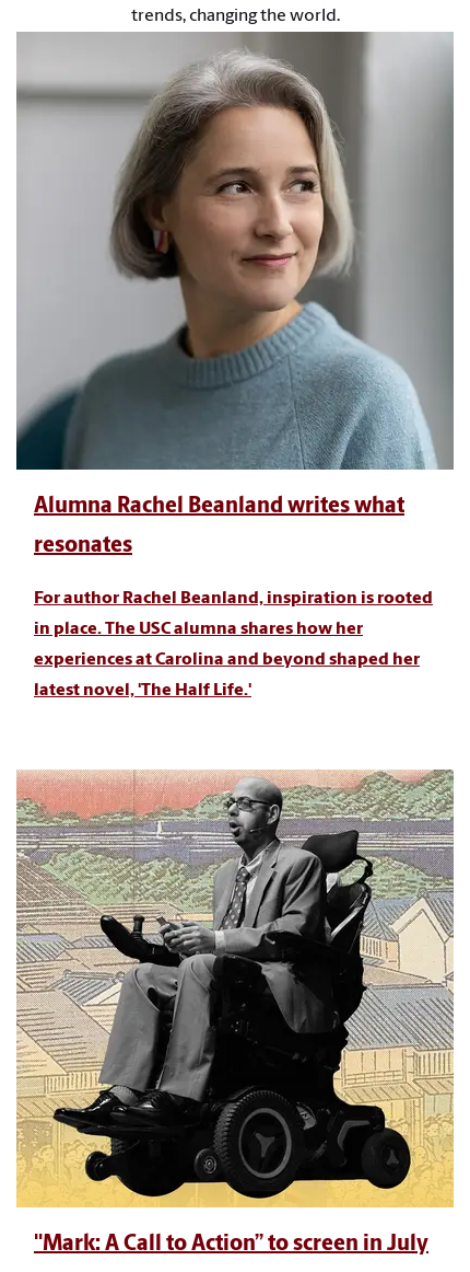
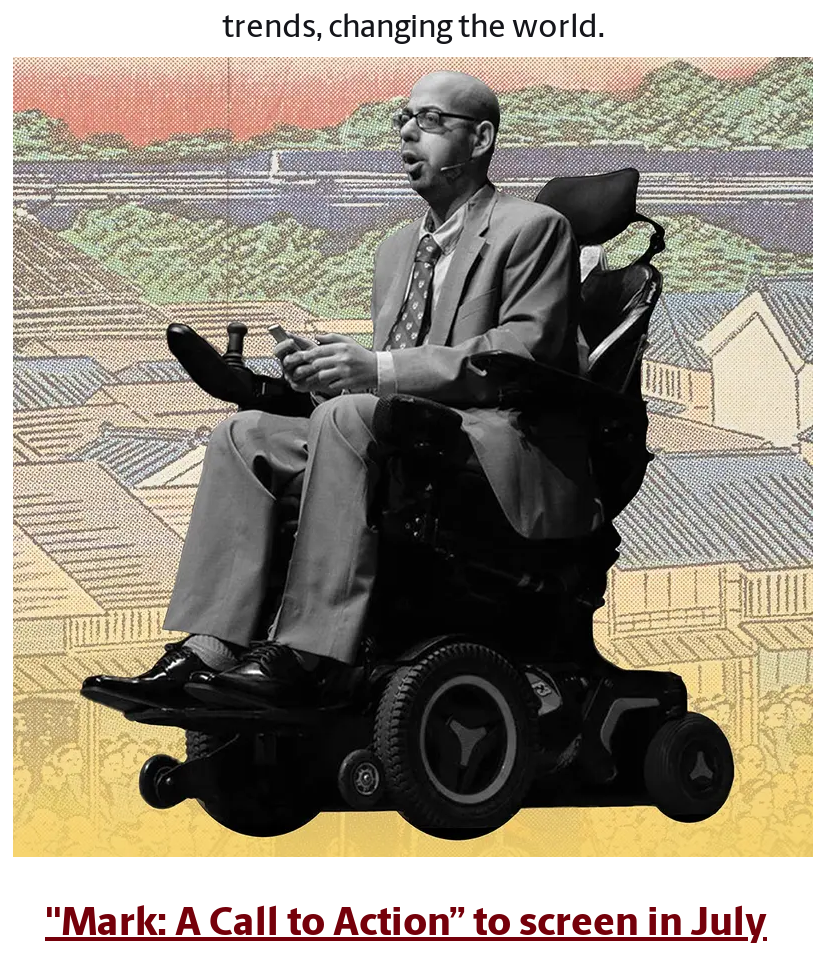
[15,31,455,700] [image] | Alumna Rachel Beanland writes what | resonates | For author Rachel Beanland, inspiration is rooted | in place. The USC alumna shares how her | experiences at Carolina and beyond shaped her | latest novel, 'The Half Life.' -> none

